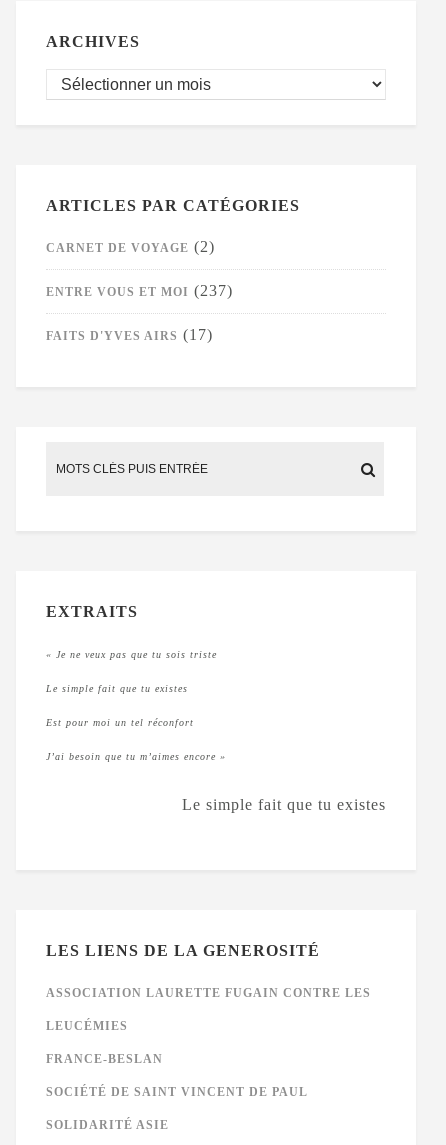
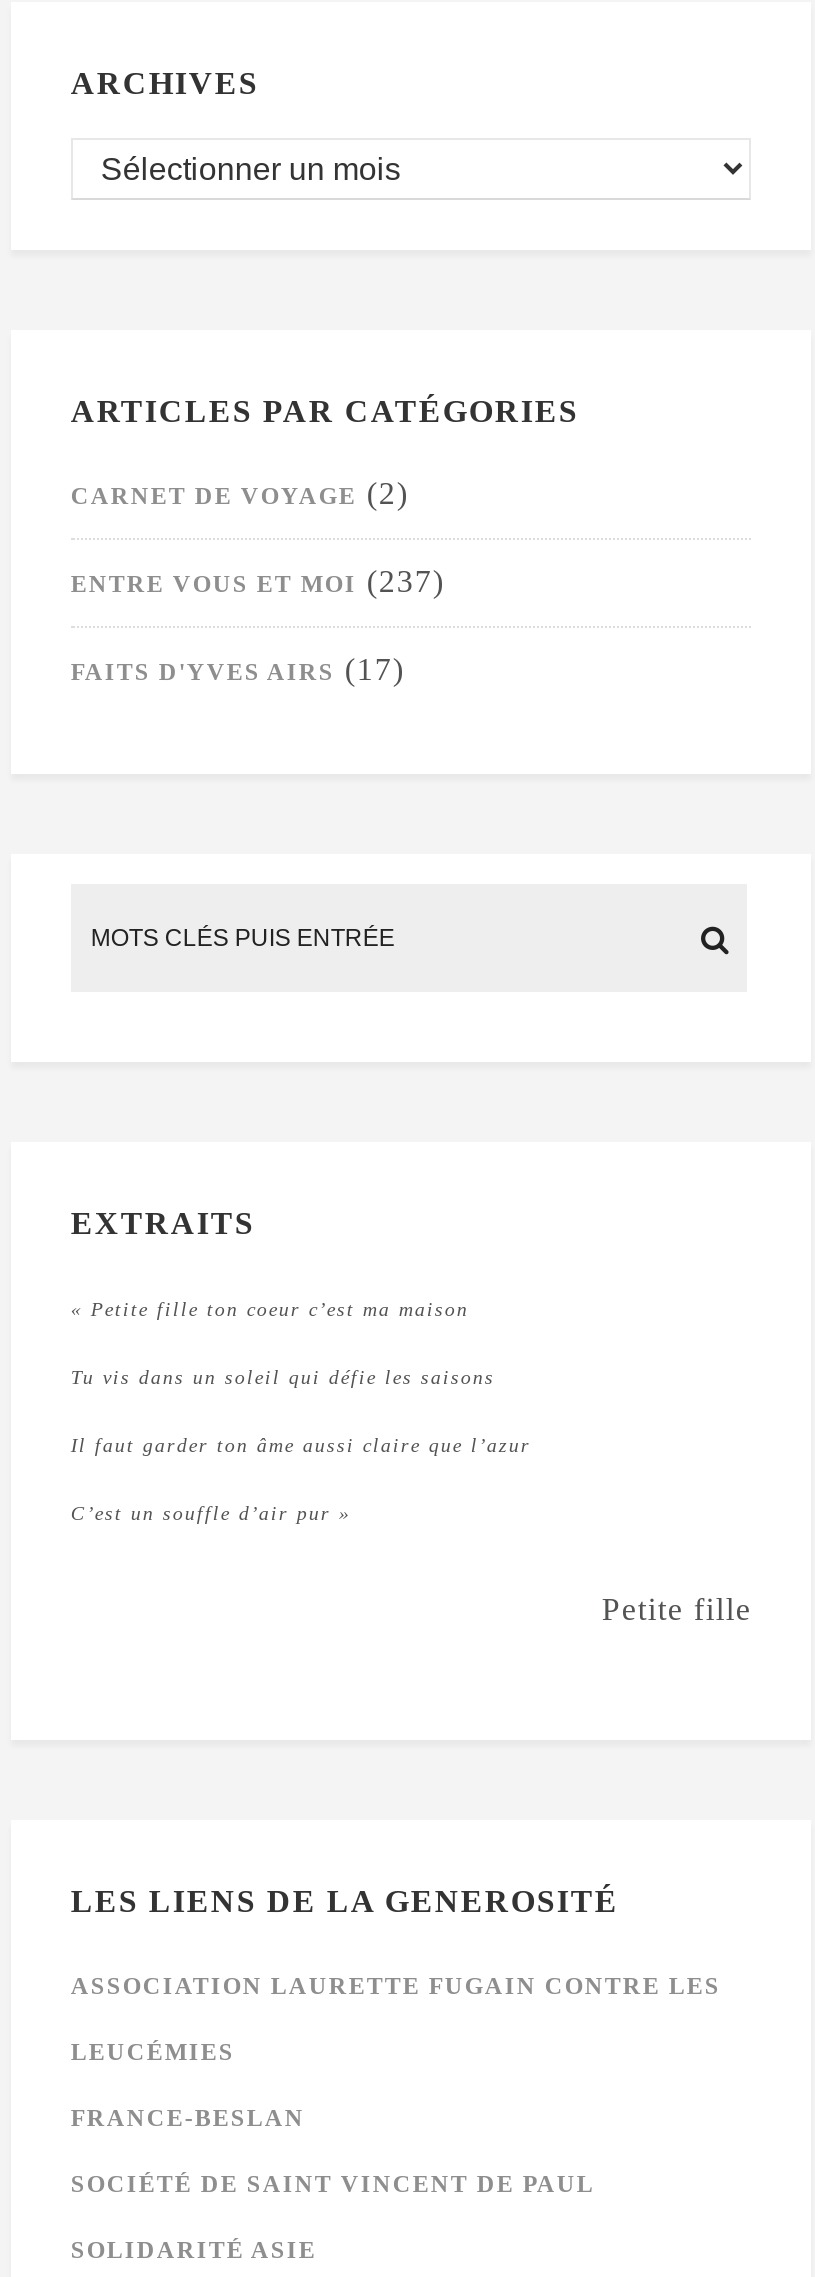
[46,649,217,660] « Je ne veux pas que tu sois triste -> [71,1299,469,1321] « Petite fille ton coeur c’est ma maison
[46,683,188,694] Le simple fait que tu existes -> [71,1367,495,1389] Tu vis dans un soleil qui défie les saisons
[46,717,194,728] Est pour moi un tel réconfort -> [71,1435,531,1457] Il faut garder ton âme aussi claire que l’azur
[46,751,226,762] J’ai besoin que tu m’aimes encore » -> [71,1503,351,1525] C’est un souffle d’air pur »
[182,796,386,813] Le simple fait que tu existes -> [602,1593,752,1627] Petite fille

